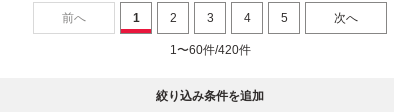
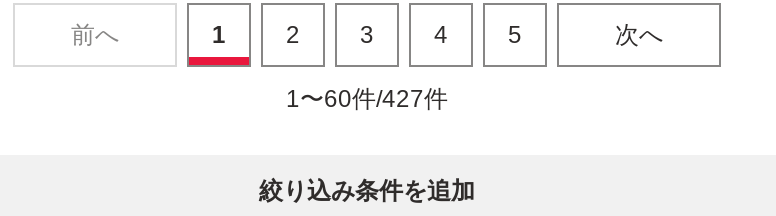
[169,43,250,57] 1〜60件/420件 -> [286,85,448,113] 1〜60件/427件

